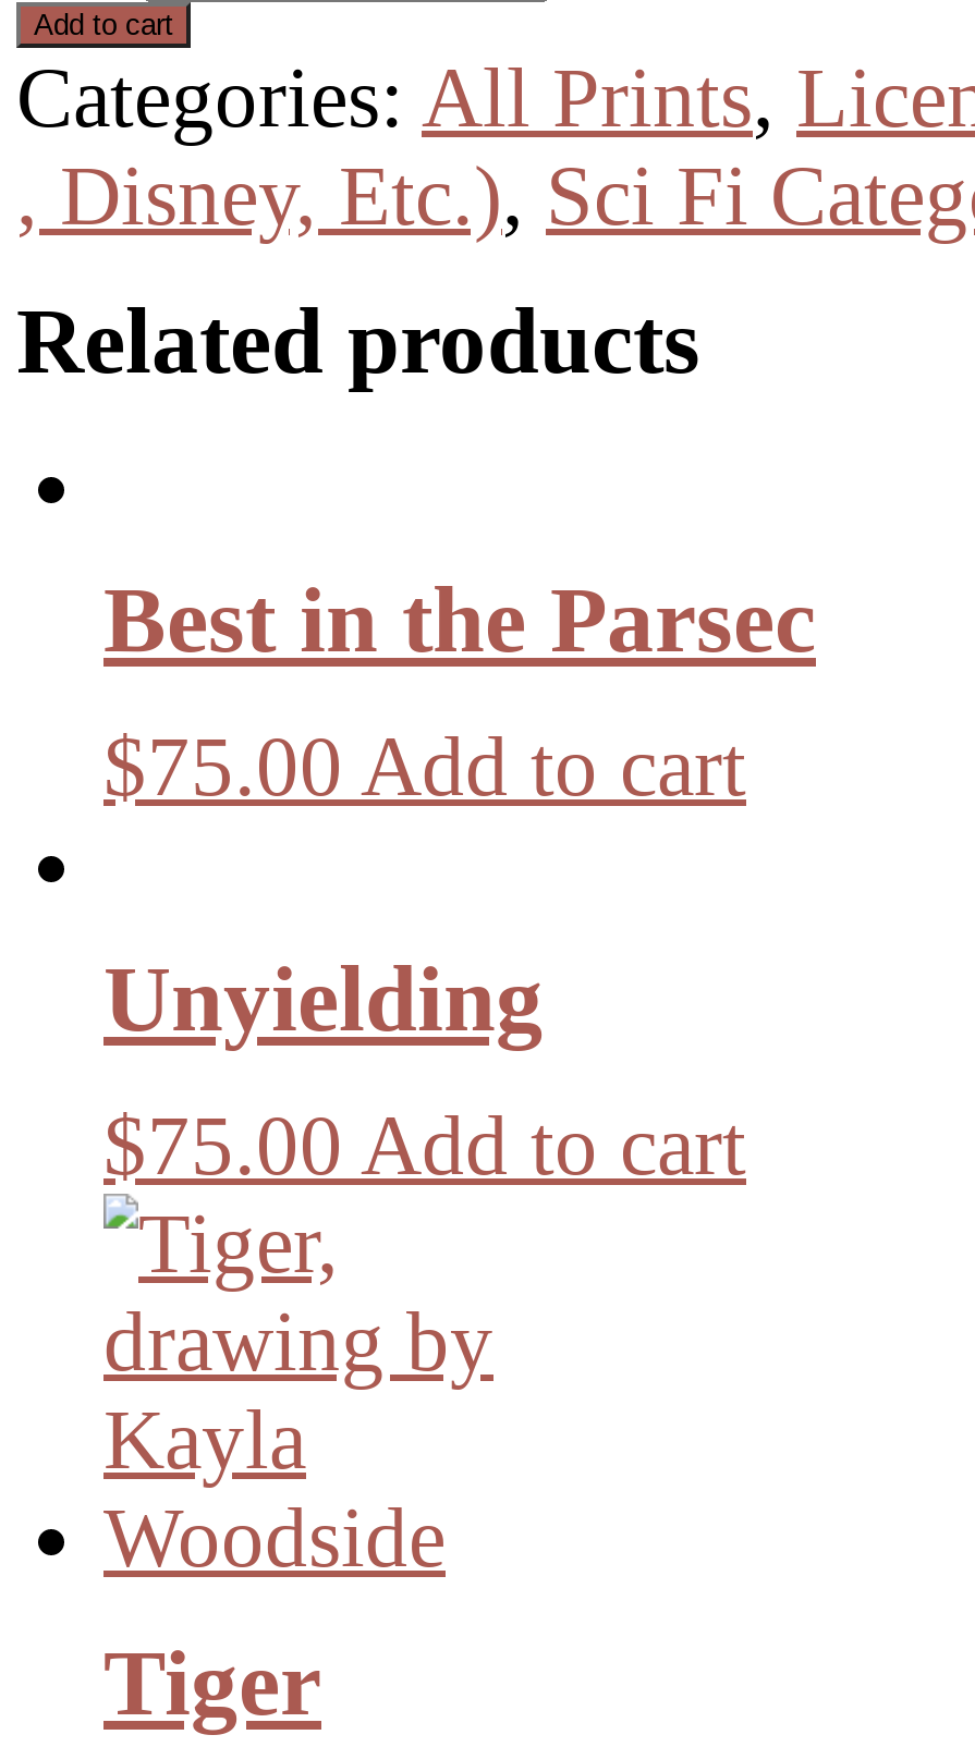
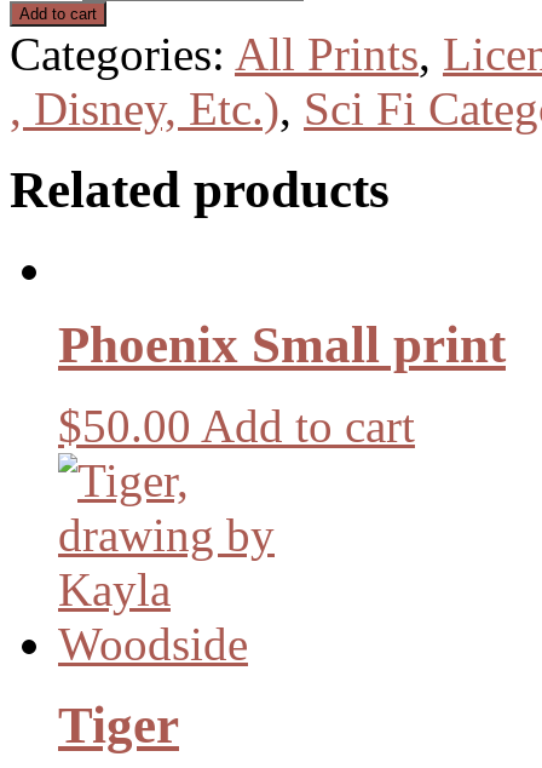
[103,569,816,1192] Best in the Parsec | $75.00 Add to cart | Unyielding | $75.00 Add to cart -> [58,317,506,452] Phoenix Small print | $50.00 Add to cart

